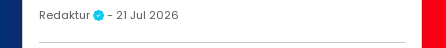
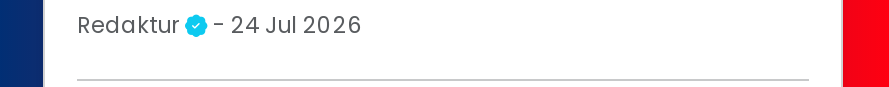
[39,7,179,23] Redaktur - 21 Jul 2026 -> [77,9,363,41] Redaktur - 24 Jul 2026

